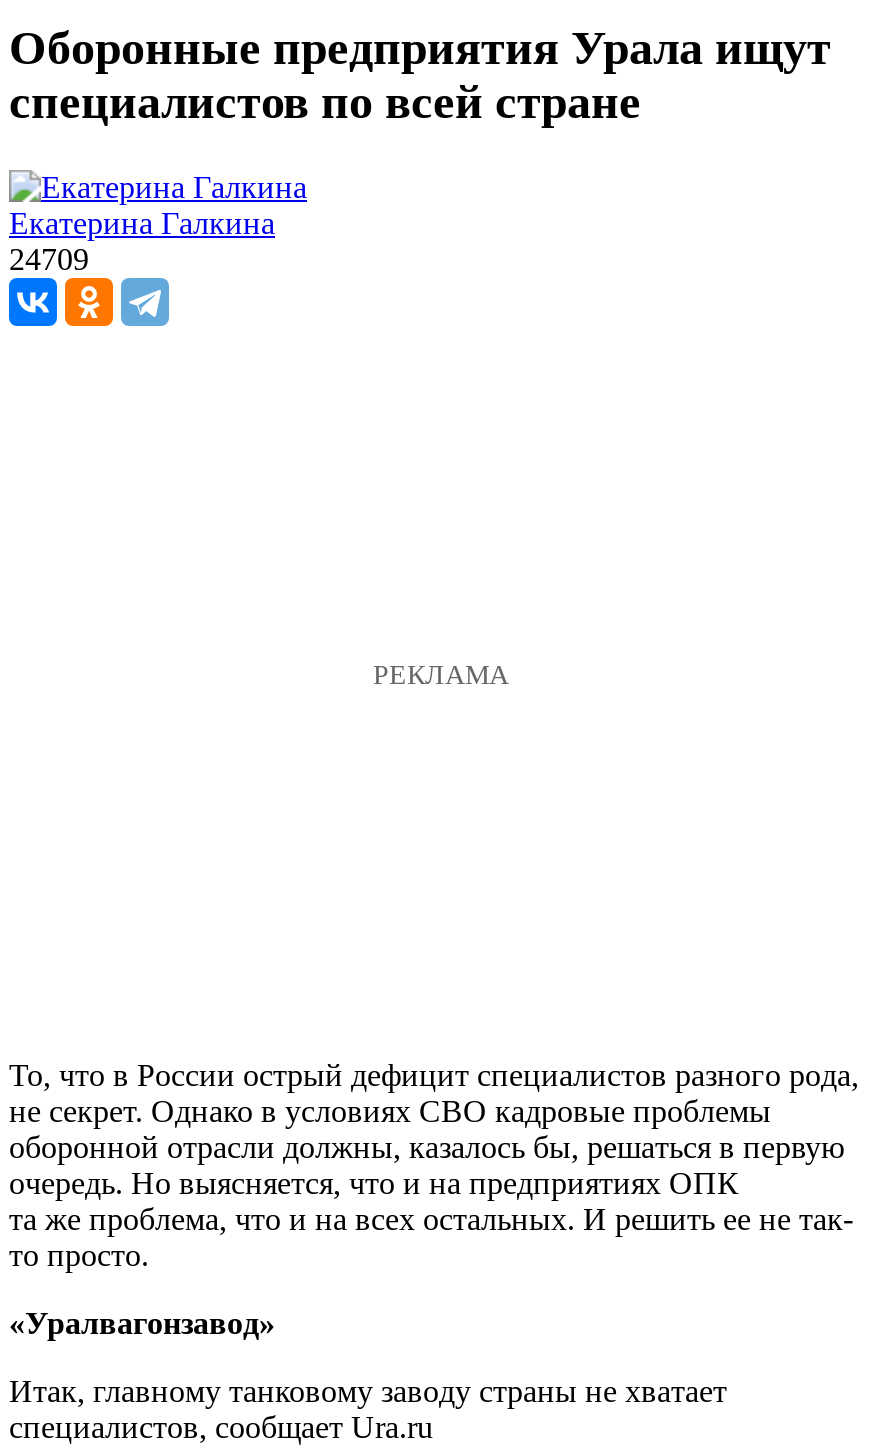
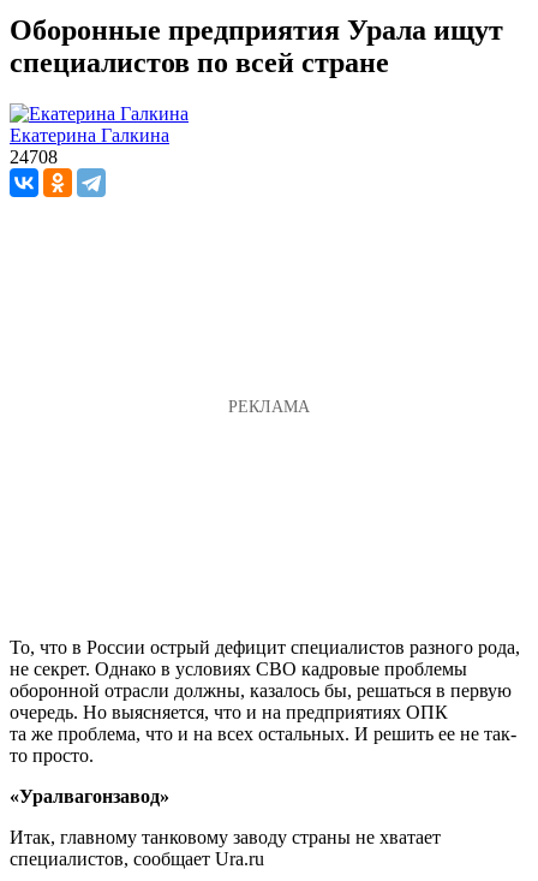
[9,241,89,275] 24709 -> [10,146,58,167] 24708

